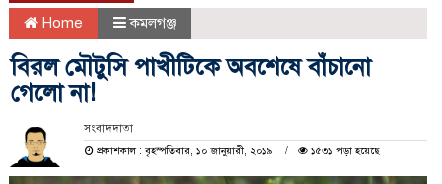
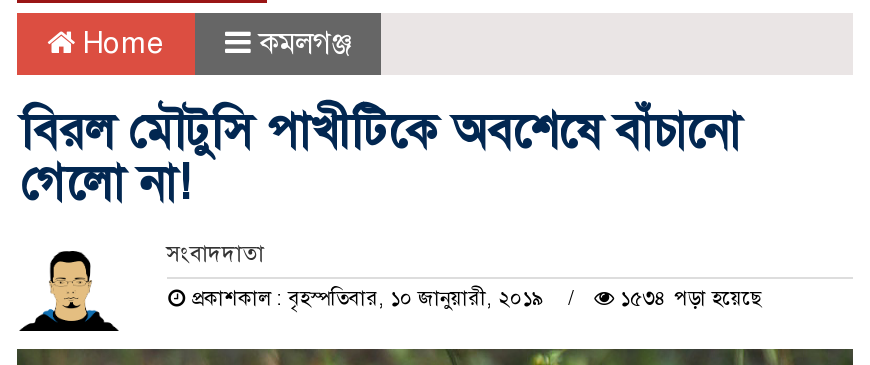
[308,144,380,157] ১৫৩১ পড়া হয়েছে -> [614,285,762,311] ১৫৩৪ পড়া হয়েছে

